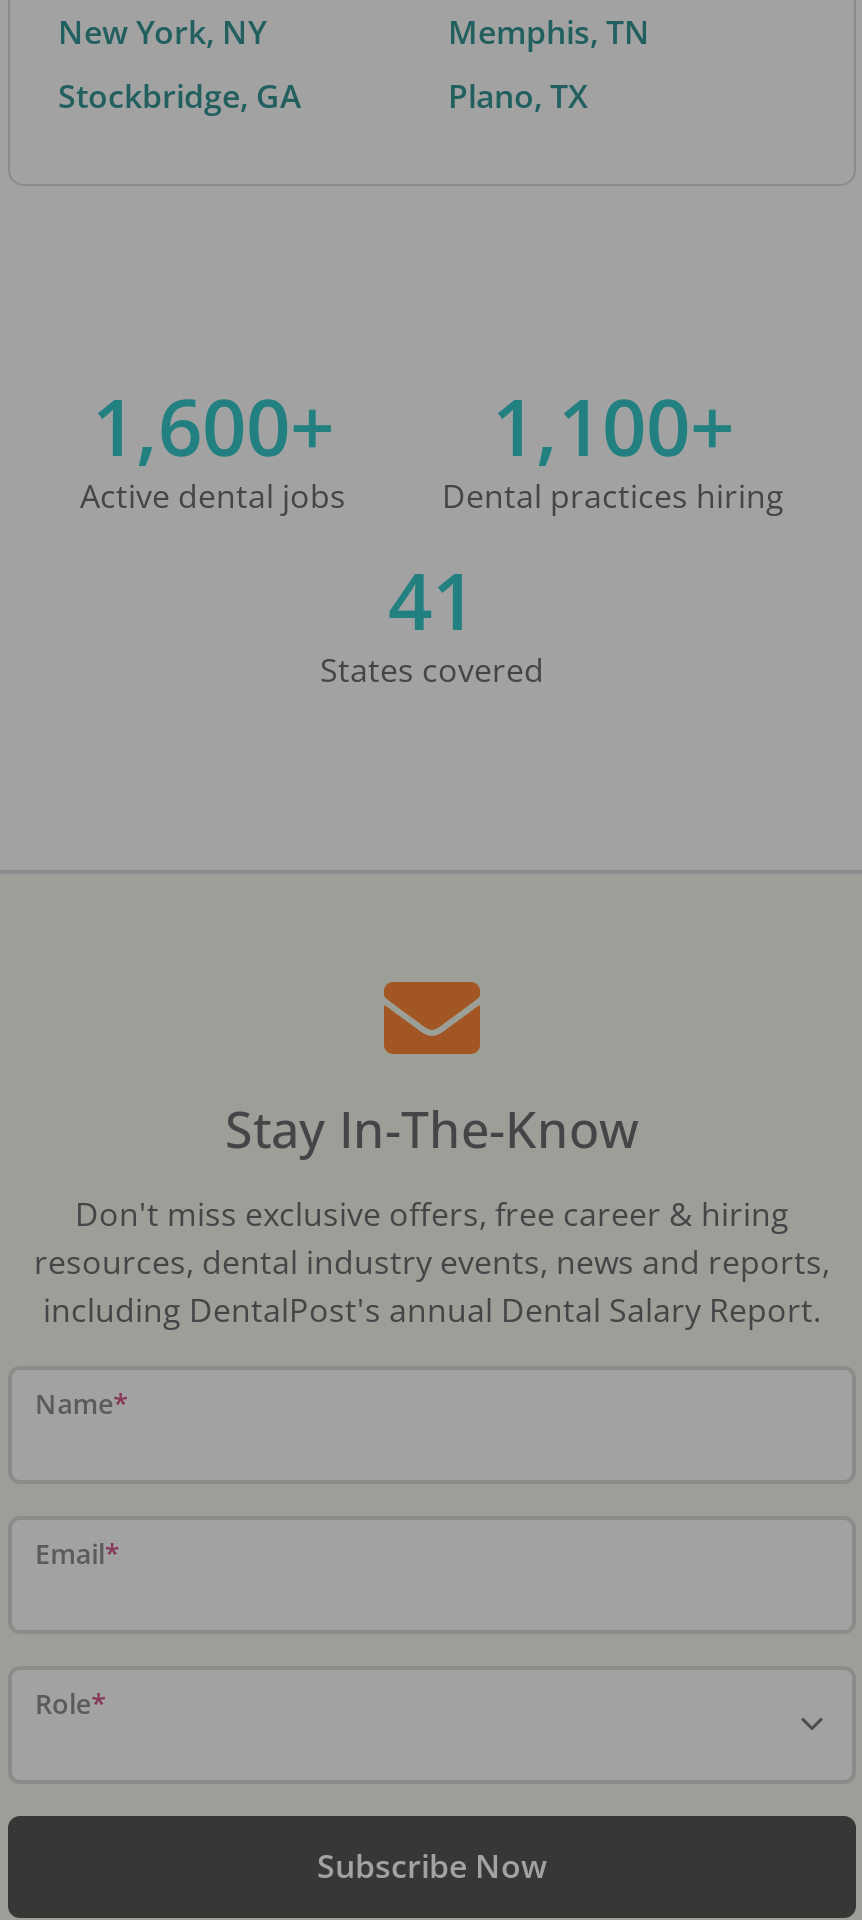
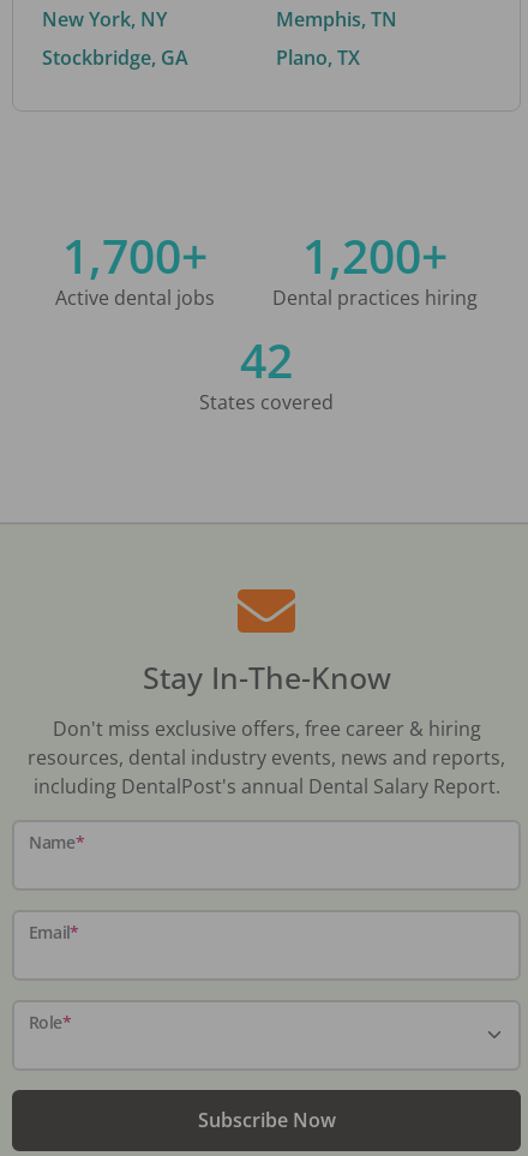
[92,373,334,479] 1,600+ -> [62,224,208,287] 1,700+
[492,373,734,479] 1,100+ -> [302,224,448,287] 1,200+
[388,547,476,653] 41 -> [240,328,293,392] 42

